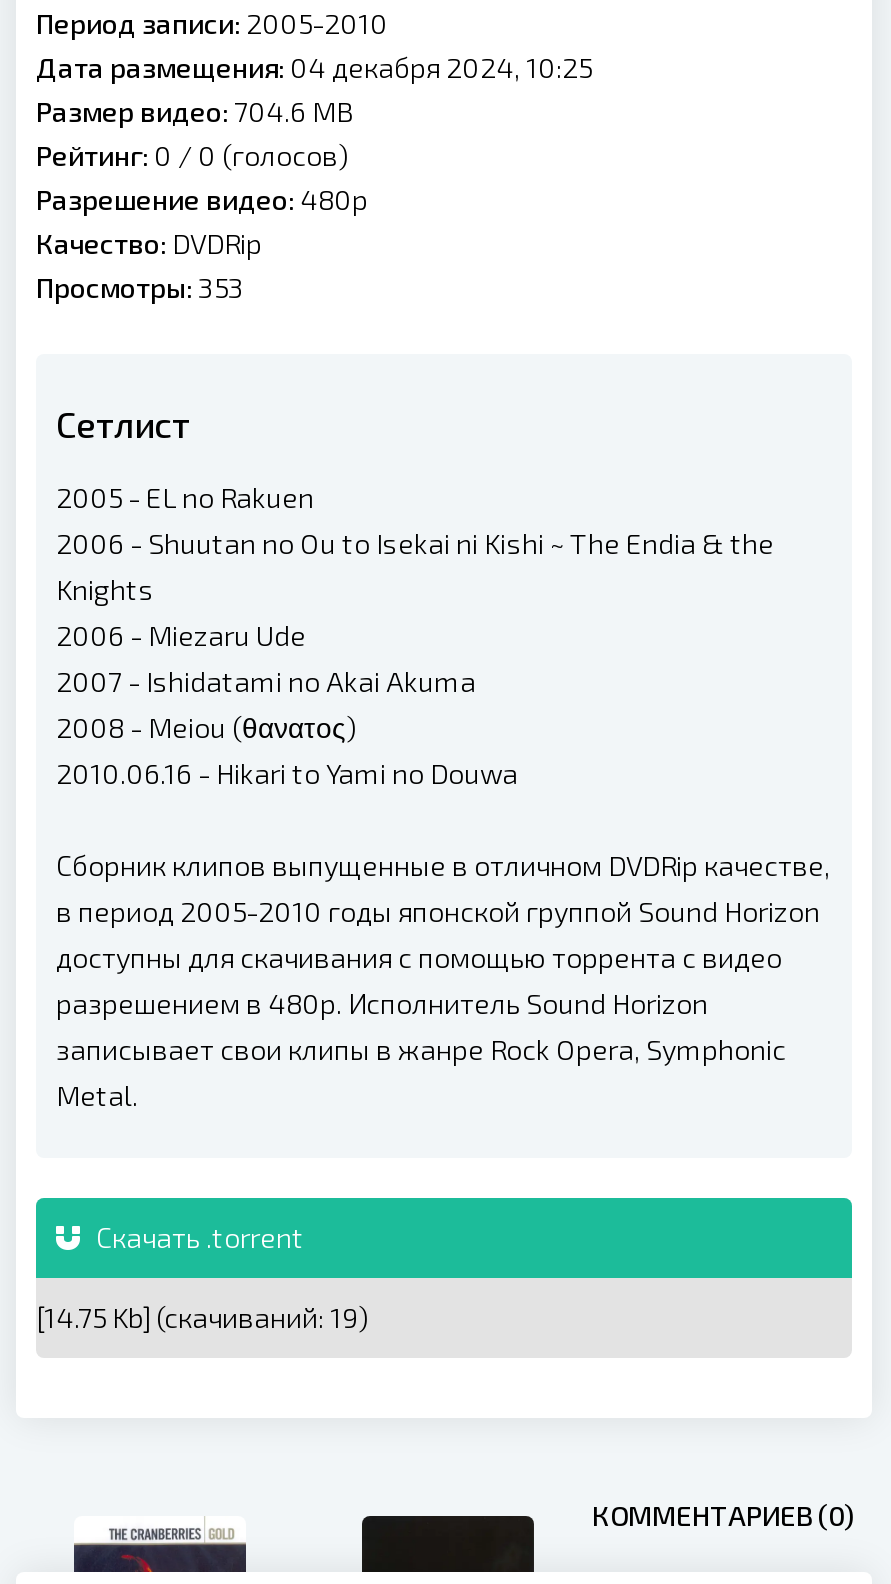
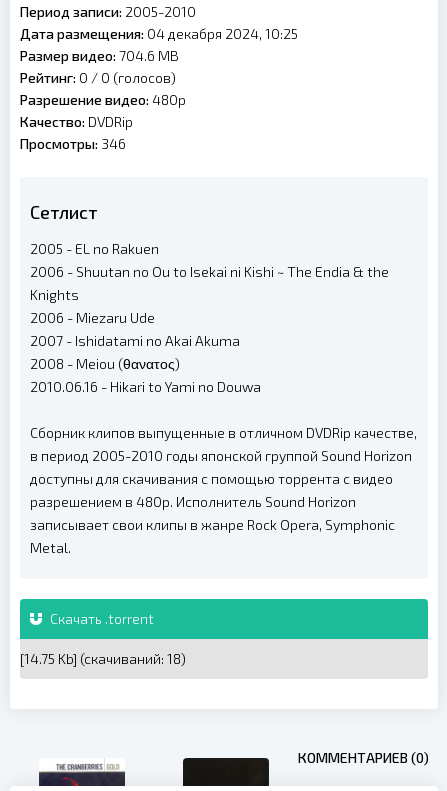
[36,269,244,303] Просмотры: 353 -> [20,134,126,151] Просмотры: 346
[36,1299,368,1333] [14.75 Kb] (cкачиваний: 19) -> [20,649,186,666] [14.75 Kb] (cкачиваний: 18)

